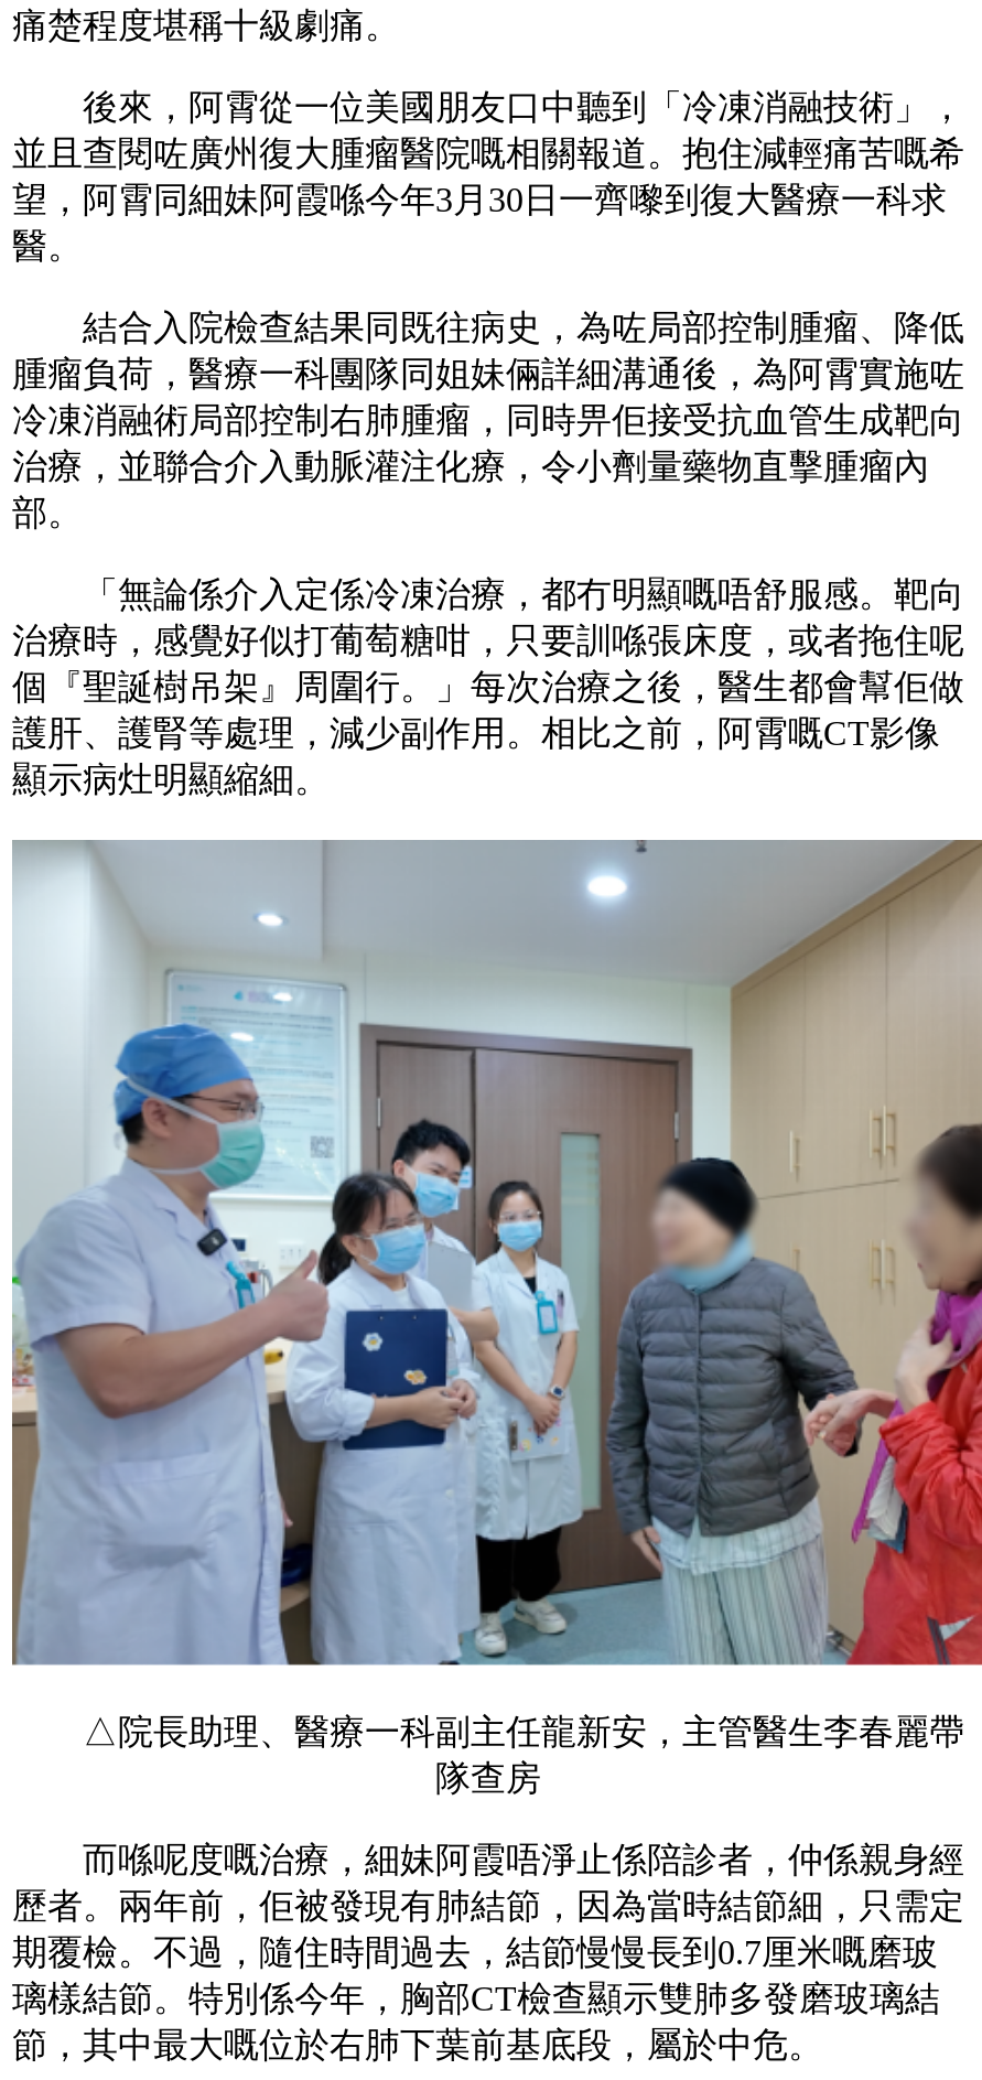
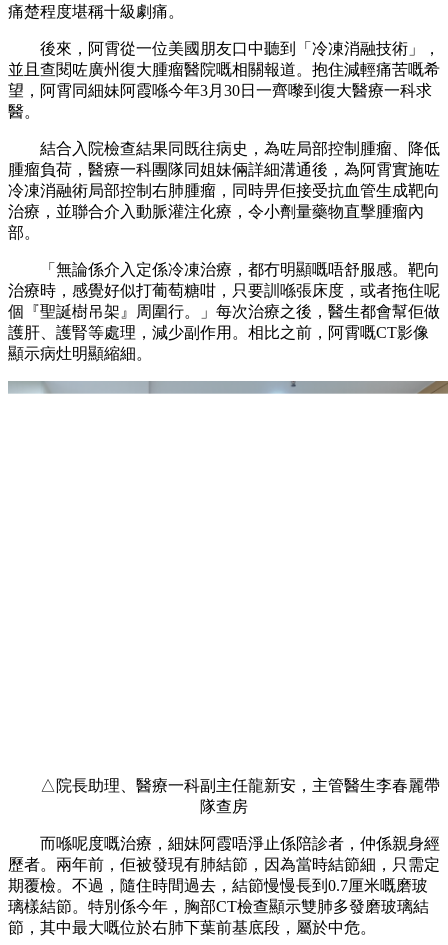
[10,866,975,1667] [image] -> none

